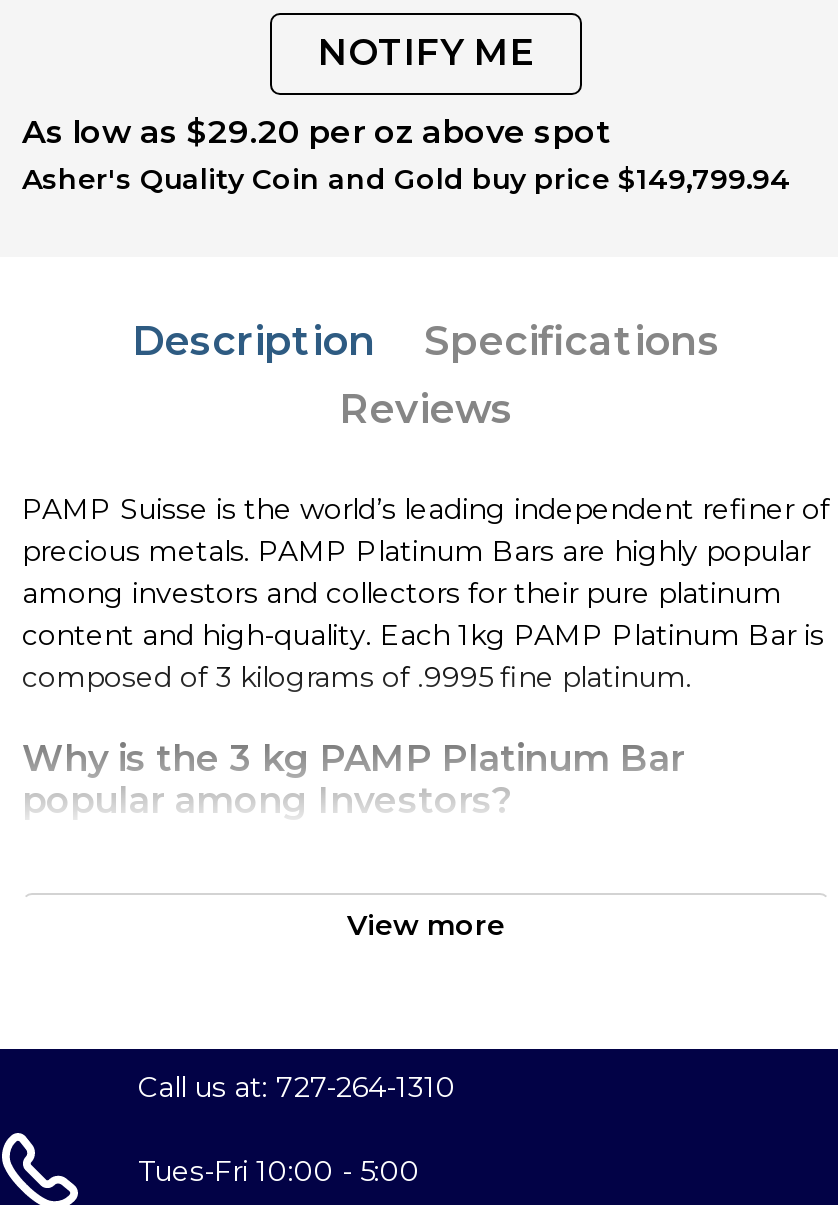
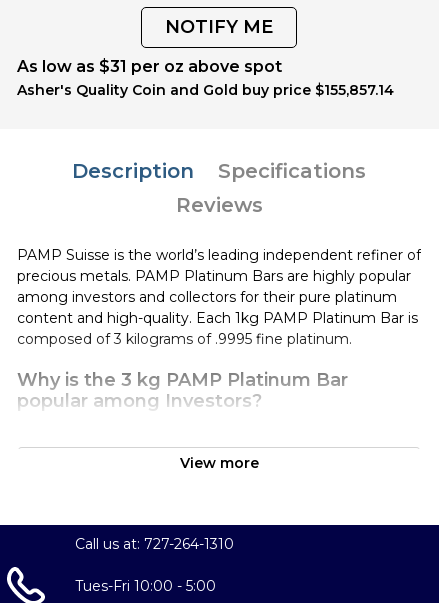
[22,113,610,151] As low as $29.20 per oz above spot -> [17,57,282,76] As low as $31 per oz above spot
[22,161,790,197] Asher's Quality Coin and Gold buy price $149,799.94 -> [17,81,394,99] Asher's Quality Coin and Gold buy price $155,857.14

